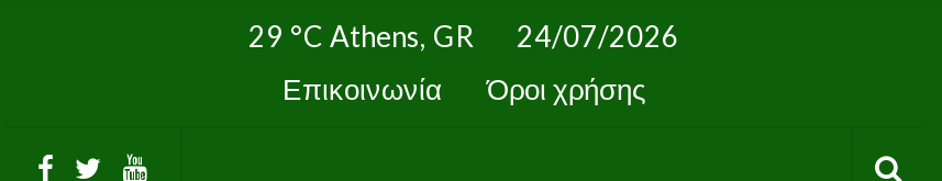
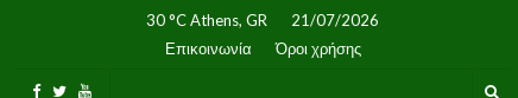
[248,19,473,54] 29 °C Athens, GR -> [146,11,267,30] 30 °C Athens, GR
[517,19,679,54] 24/07/2026 -> [291,11,379,30] 21/07/2026

